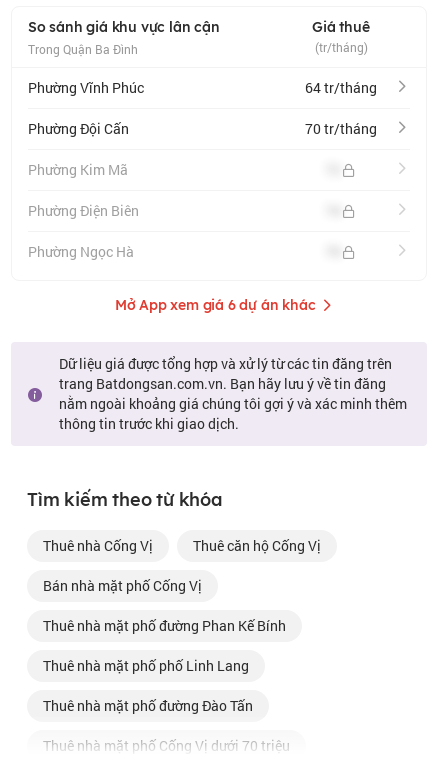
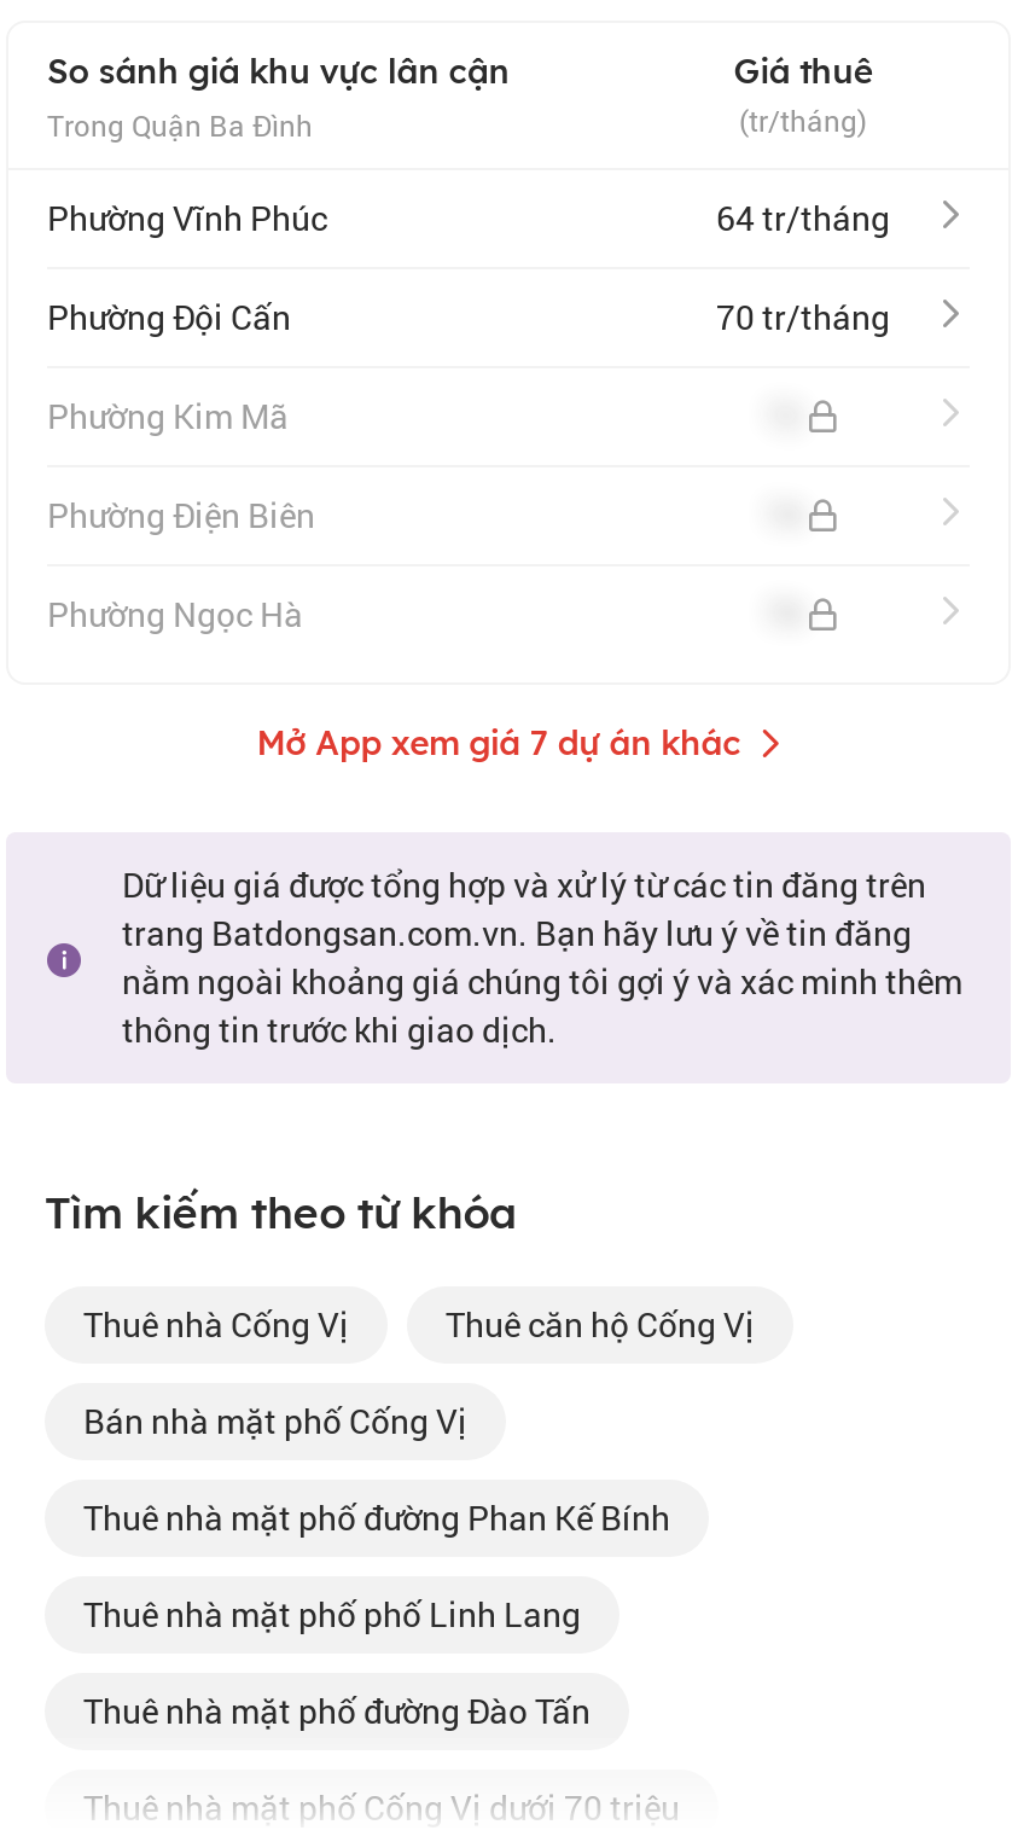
[115,296,315,314] Mở App xem giá 6 dự án khác -> [257,721,741,765] Mở App xem giá 7 dự án khác

